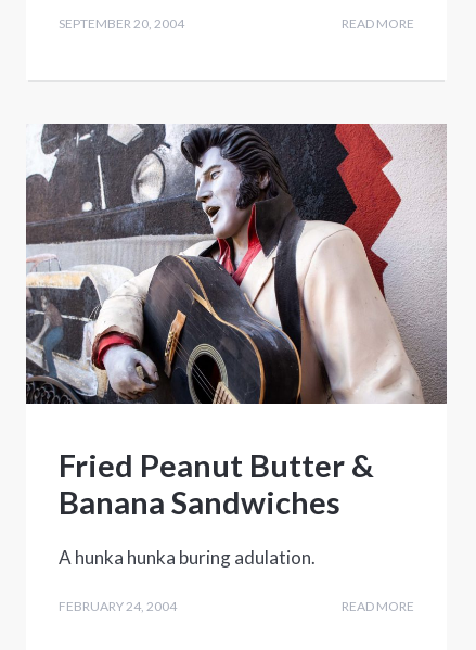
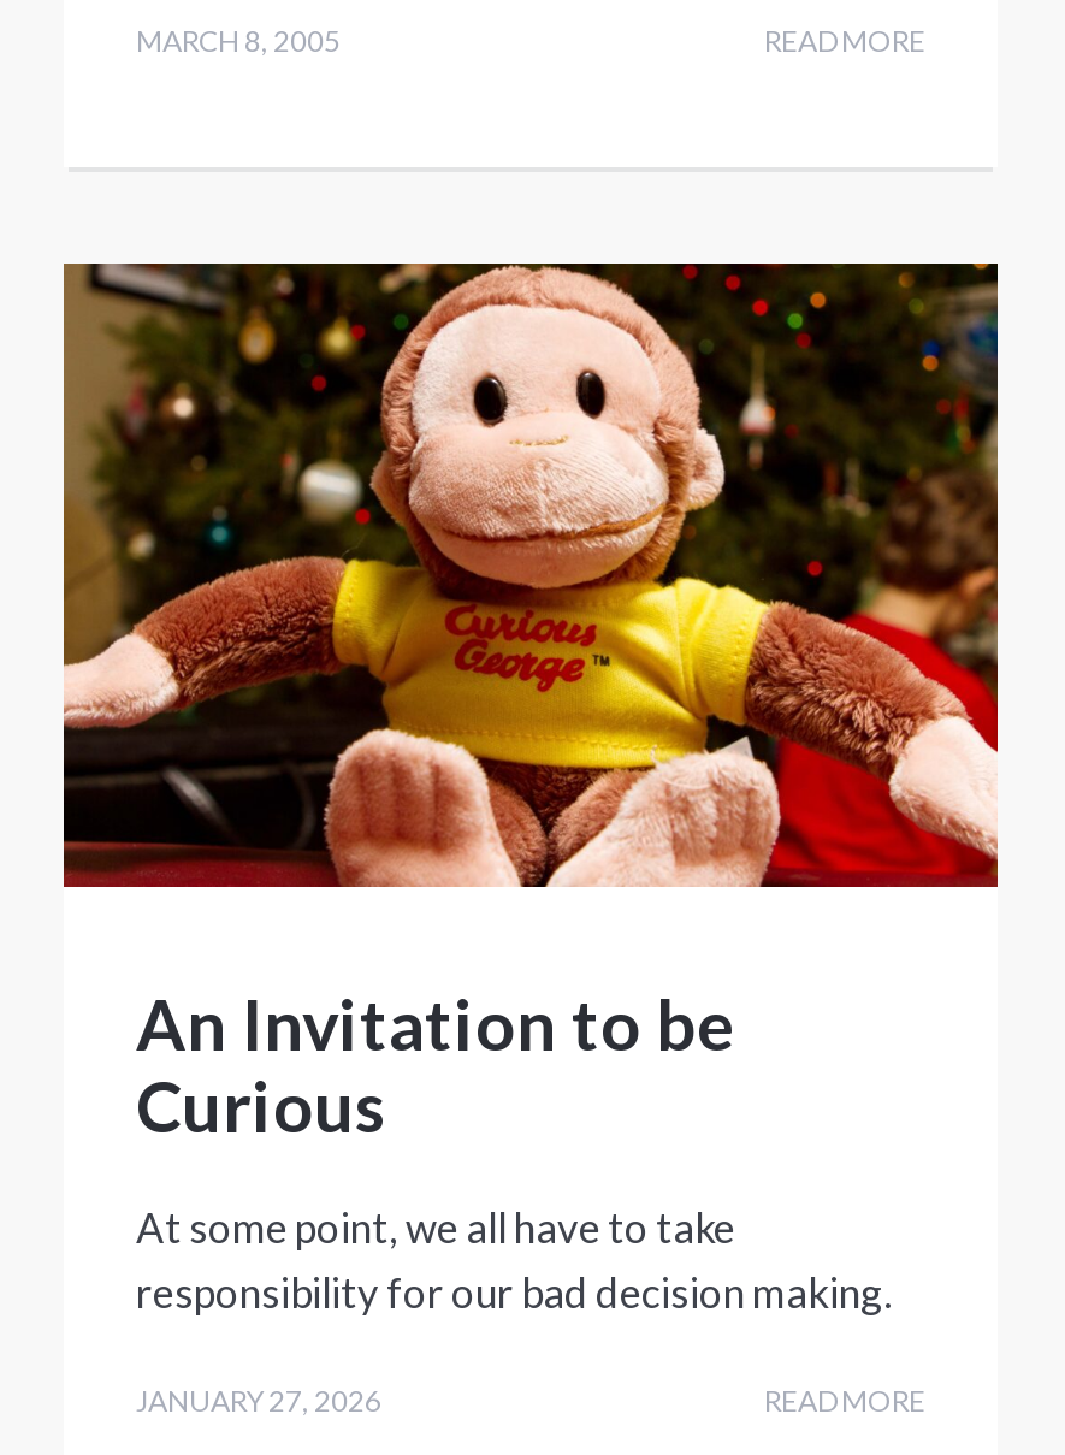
[59,16,184,32] SEPTEMBER 20, 2004 -> [136,22,341,58] MARCH 8, 2005
[26,123,448,521] [image] | Fried Peanut Butter & | Banana Sandwiches -> [61,260,1000,1146] [image] | An Invitation to be | Curious
[59,546,316,569] A hunka hunka buring adulation. -> [136,1201,894,1317] At some point, we all have to take | responsibility for our bad decision making.
[59,598,177,615] FEBRUARY 24, 2004 -> [136,1382,381,1418] JANUARY 27, 2026

